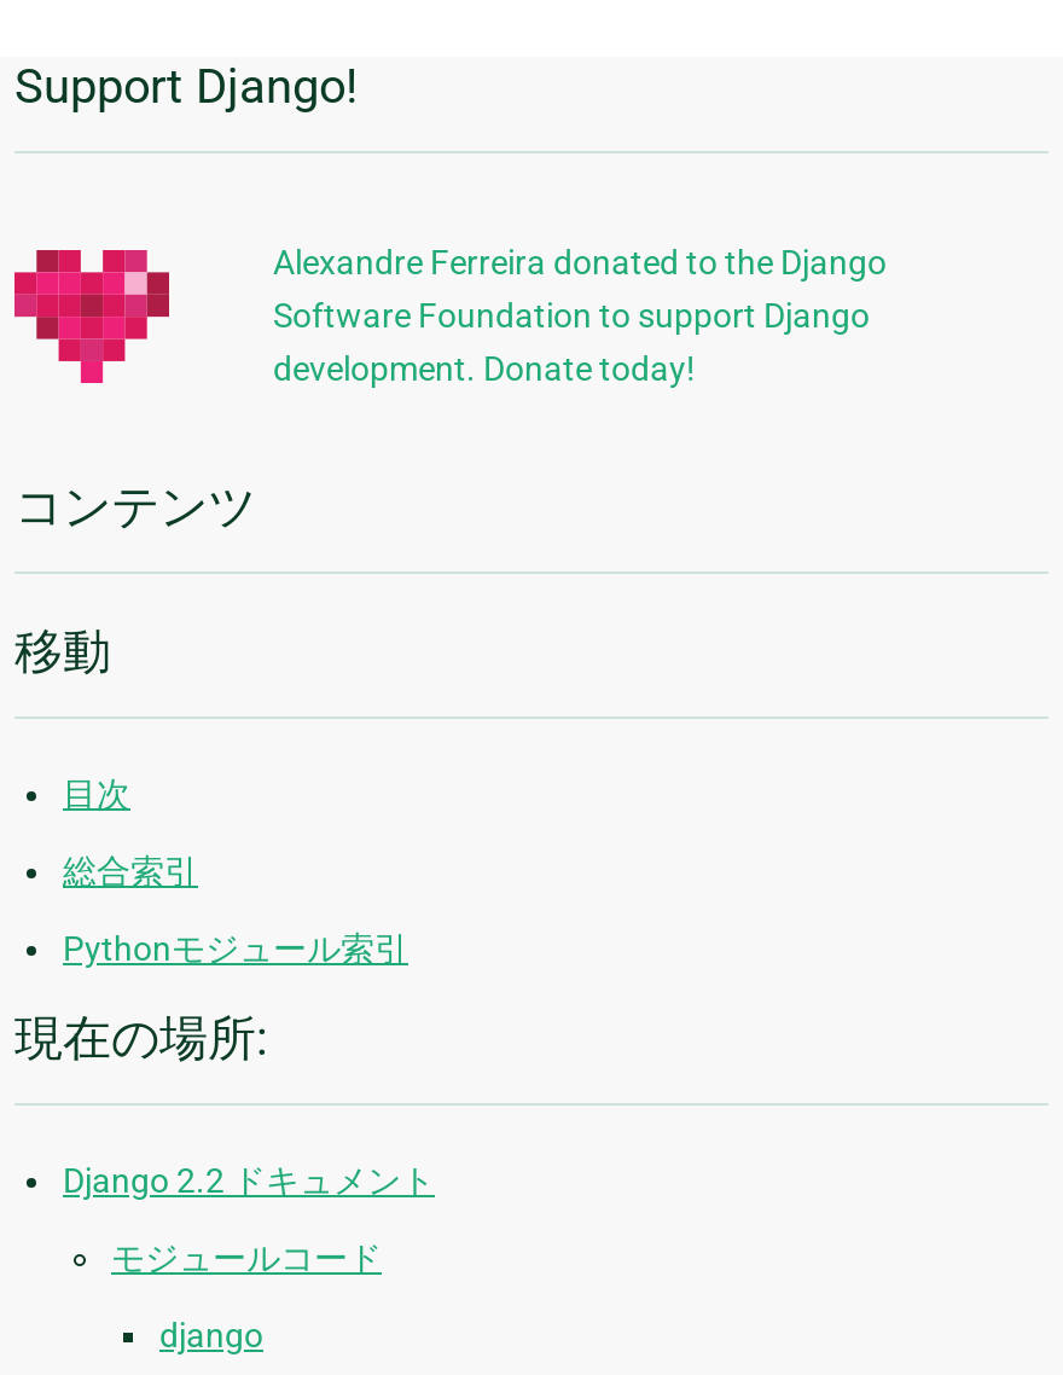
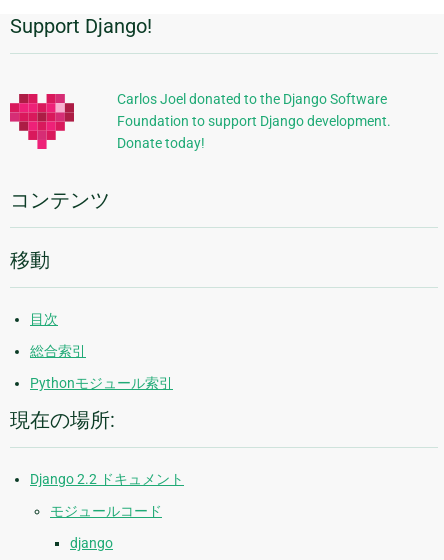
[273,244,887,389] Alexandre Ferreira donated to the Django | Software Foundation to support Django | development. Donate today! -> [117,91,391,151] Carlos Joel donated to the Django Software | Foundation to support Django development. | Donate today!

